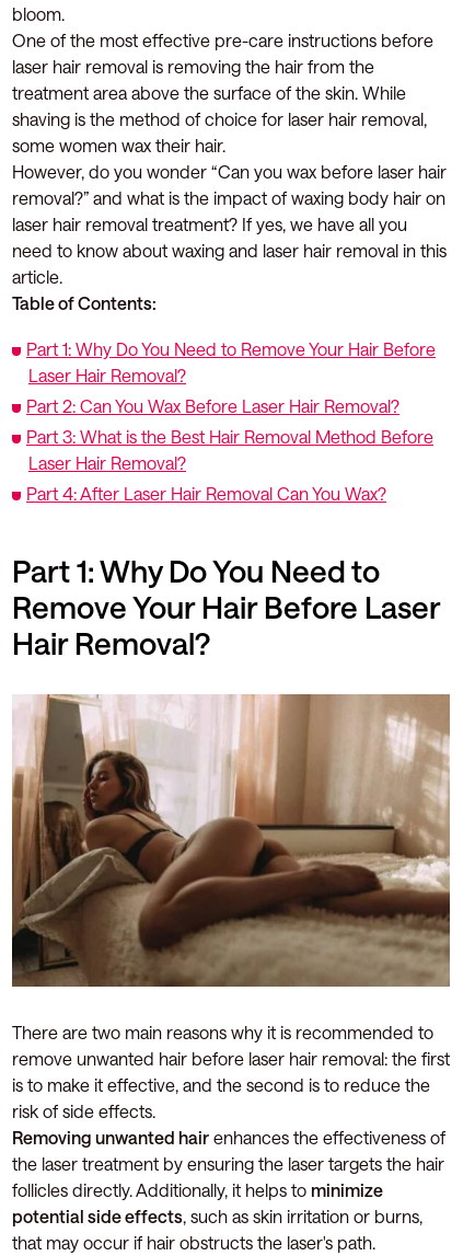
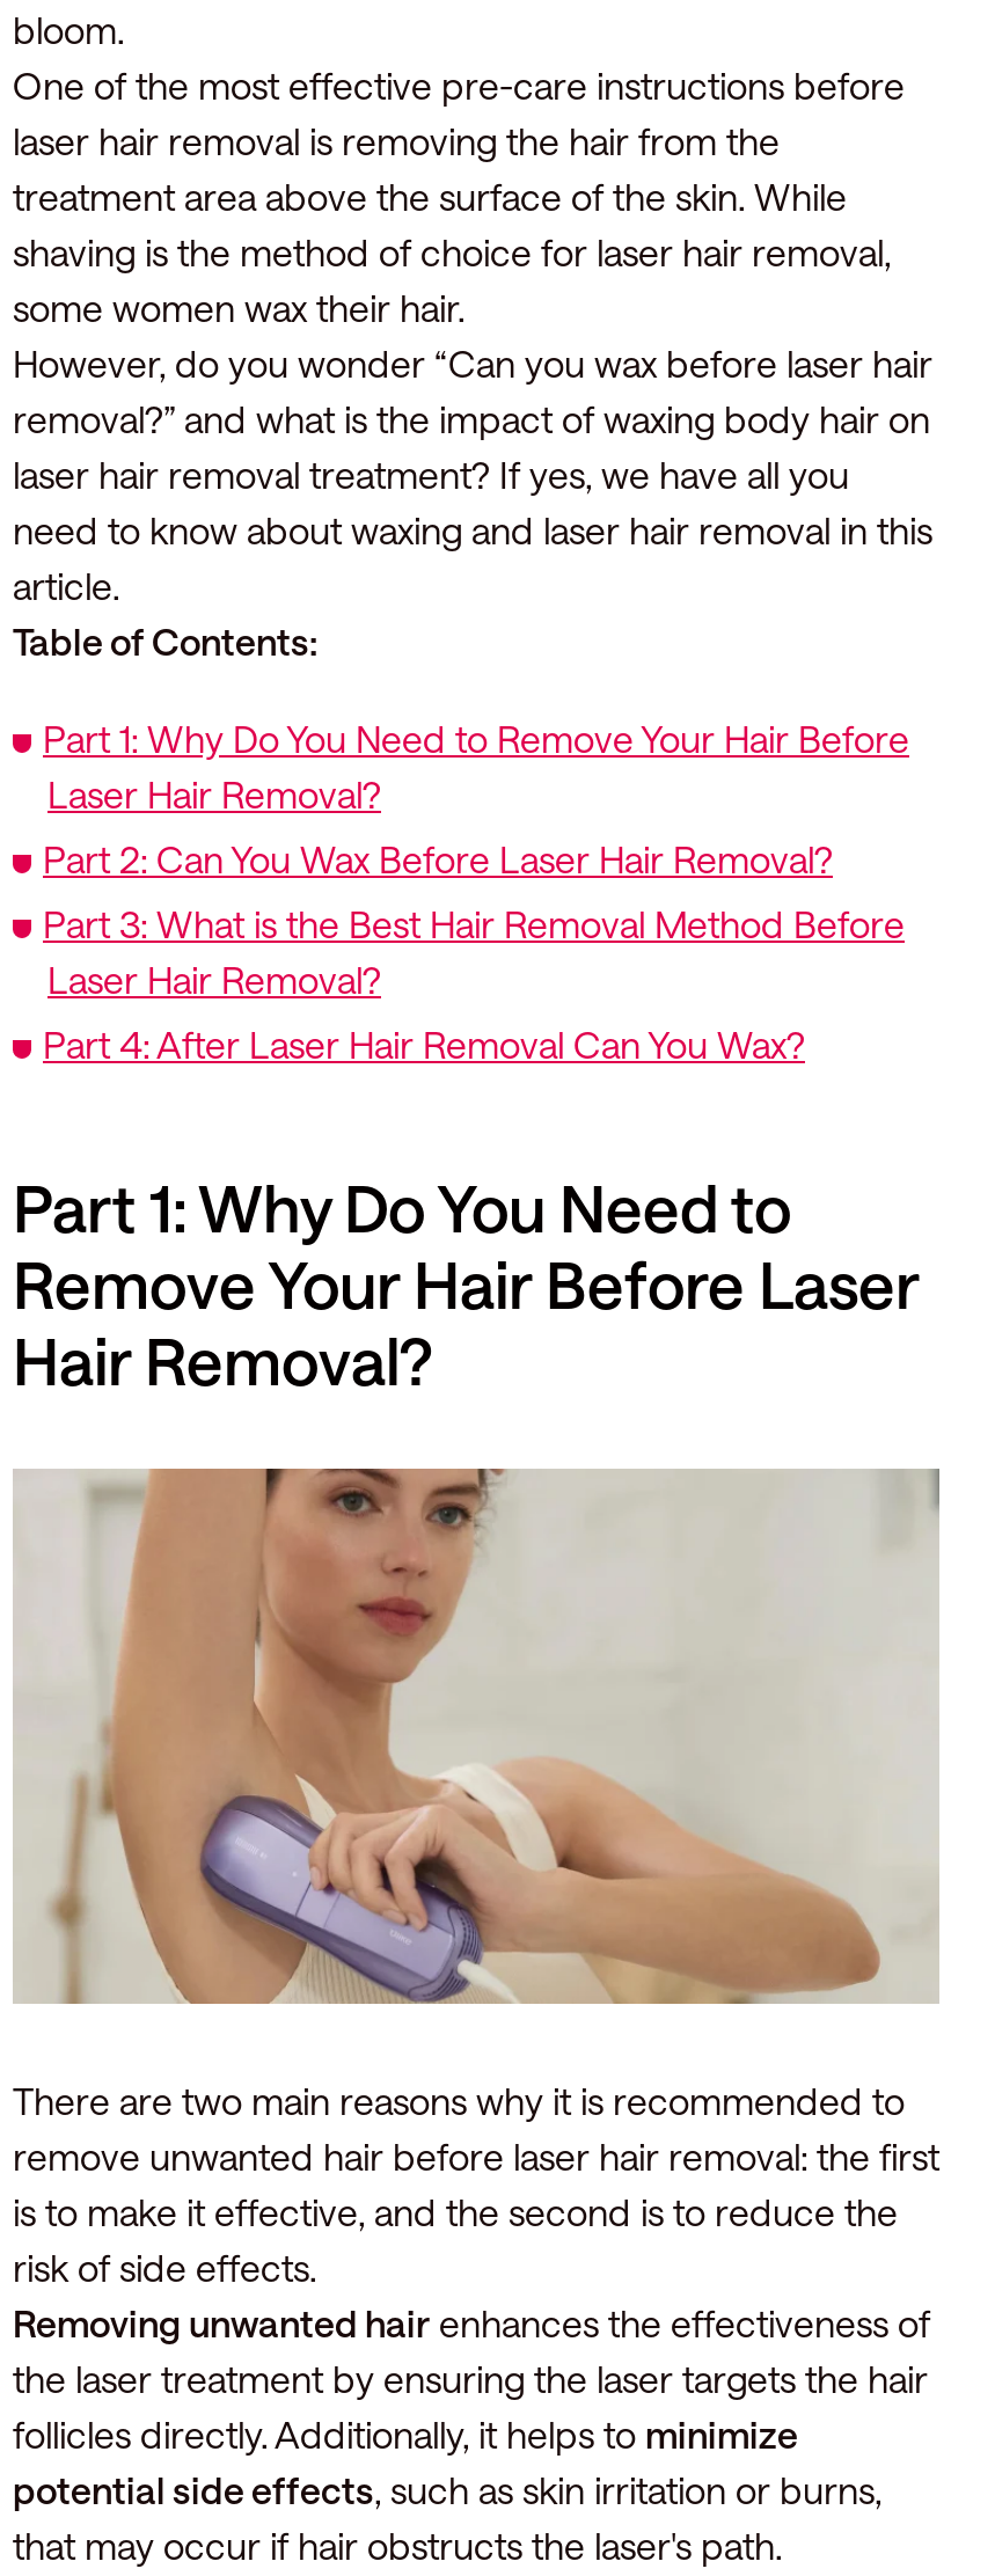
[11,694,450,988] [image] -> [15,1466,939,2006] [image]

